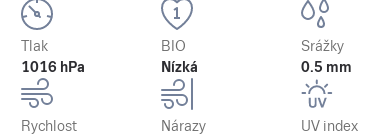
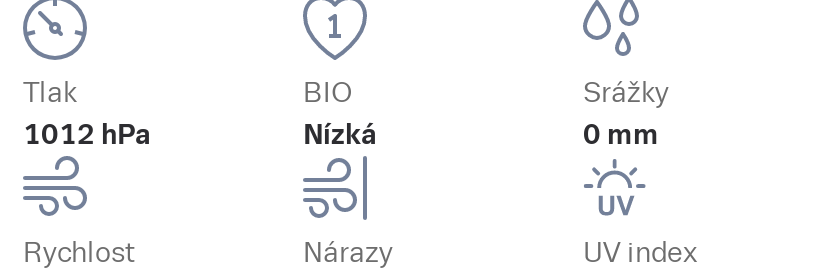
[21,59,85,75] 1016 hPa -> [23,118,151,150] 1012 hPa
[301,59,352,75] 0.5 mm -> [583,118,659,150] 0 mm

